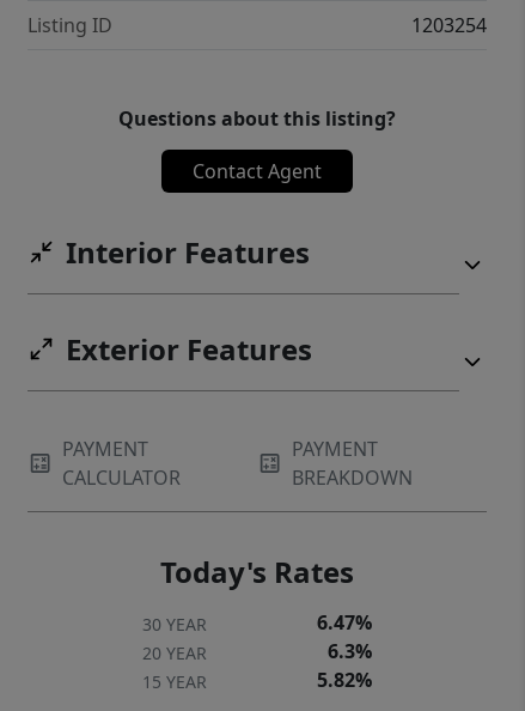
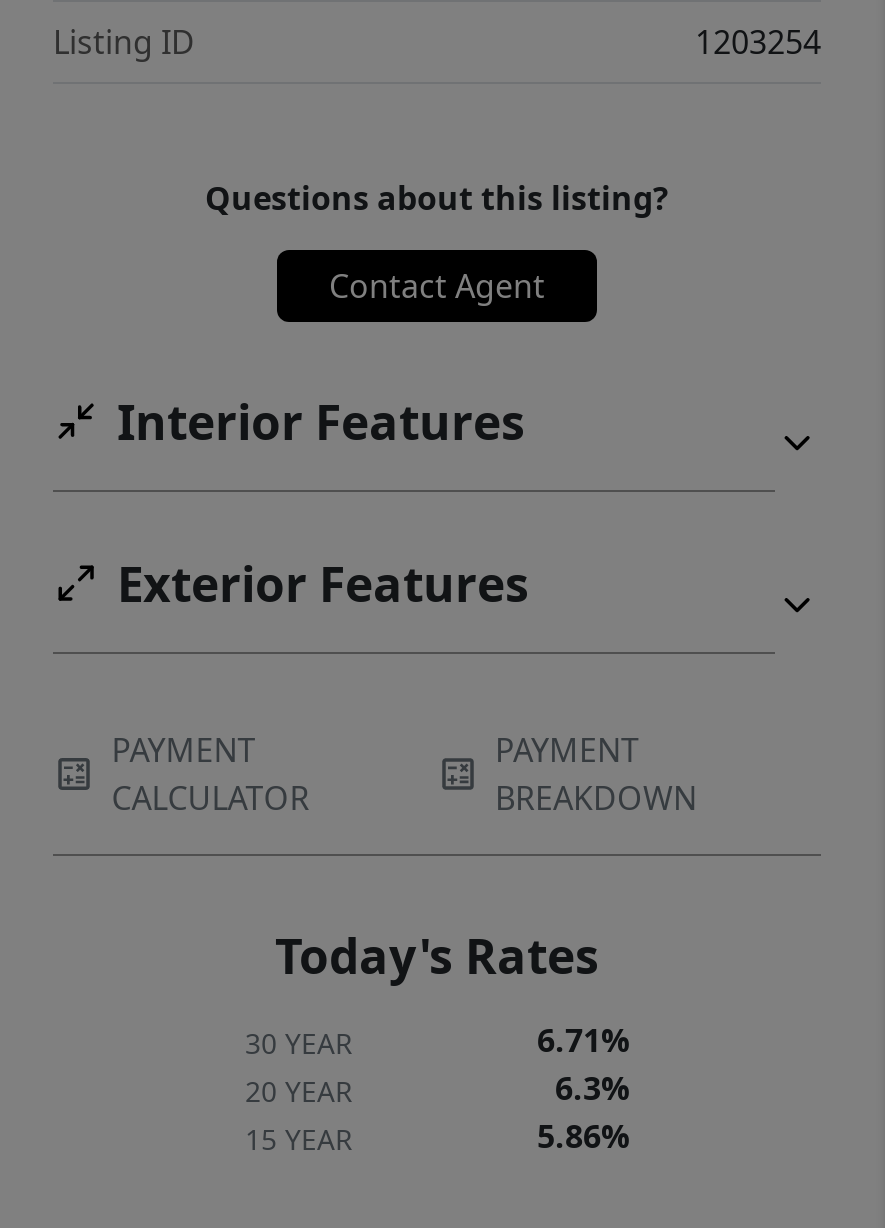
[317,609,372,636] 6.47% -> [537,1018,629,1062] 6.71%
[317,667,372,693] 5.82% -> [537,1114,629,1158] 5.86%

